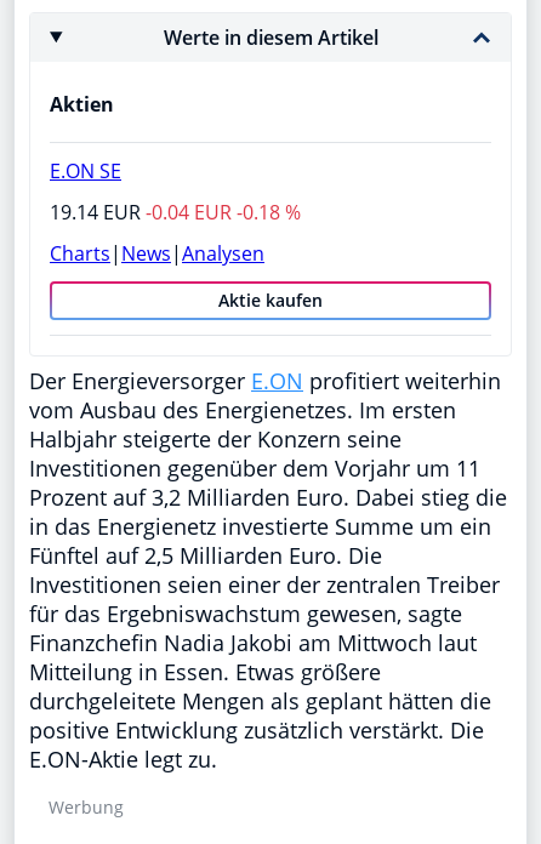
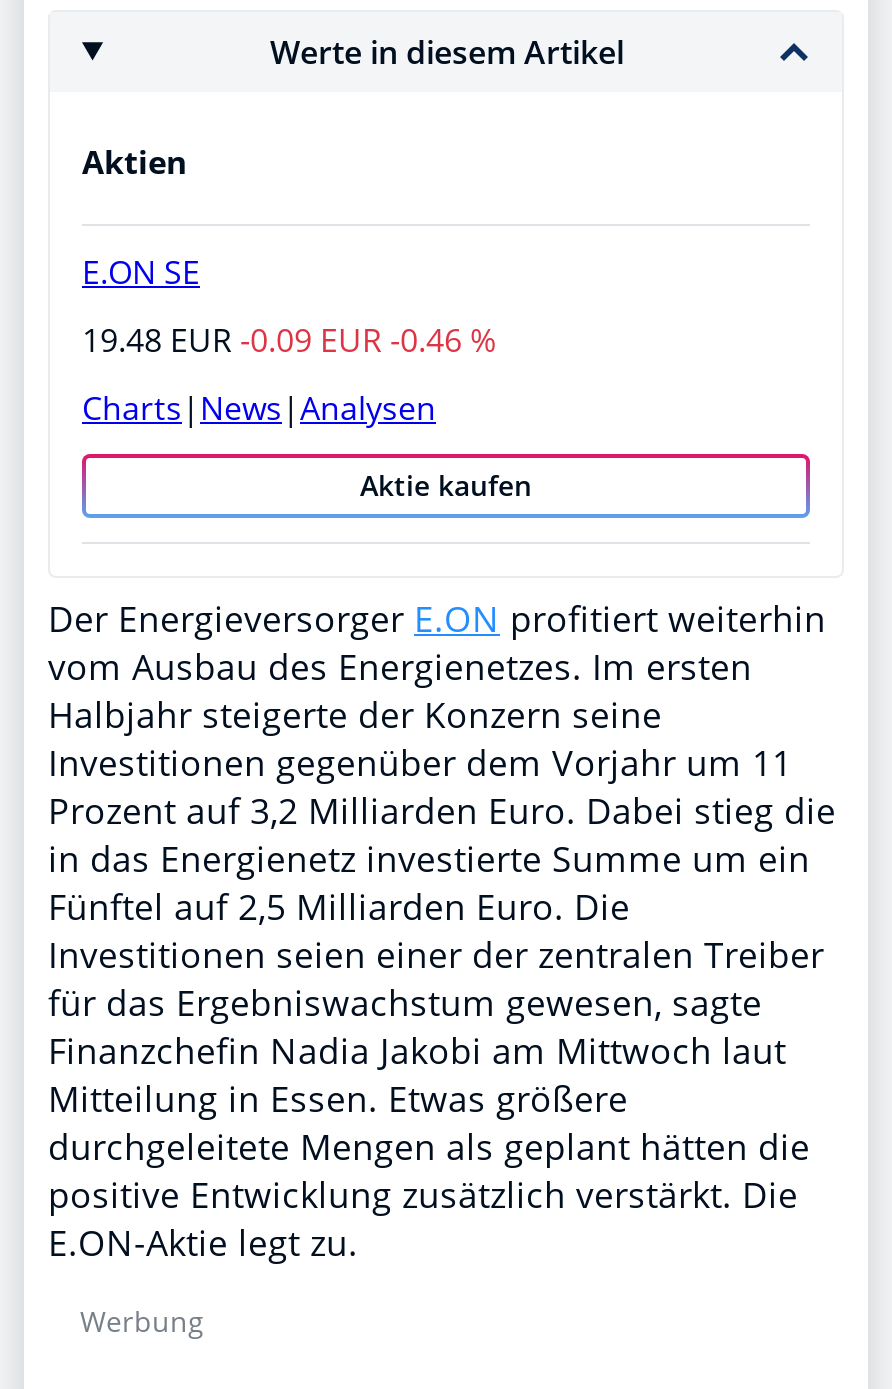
[50,199,301,225] 19.14 EUR -0.04 EUR -0.18 % -> [82,317,496,361] 19.48 EUR -0.09 EUR -0.46 %

